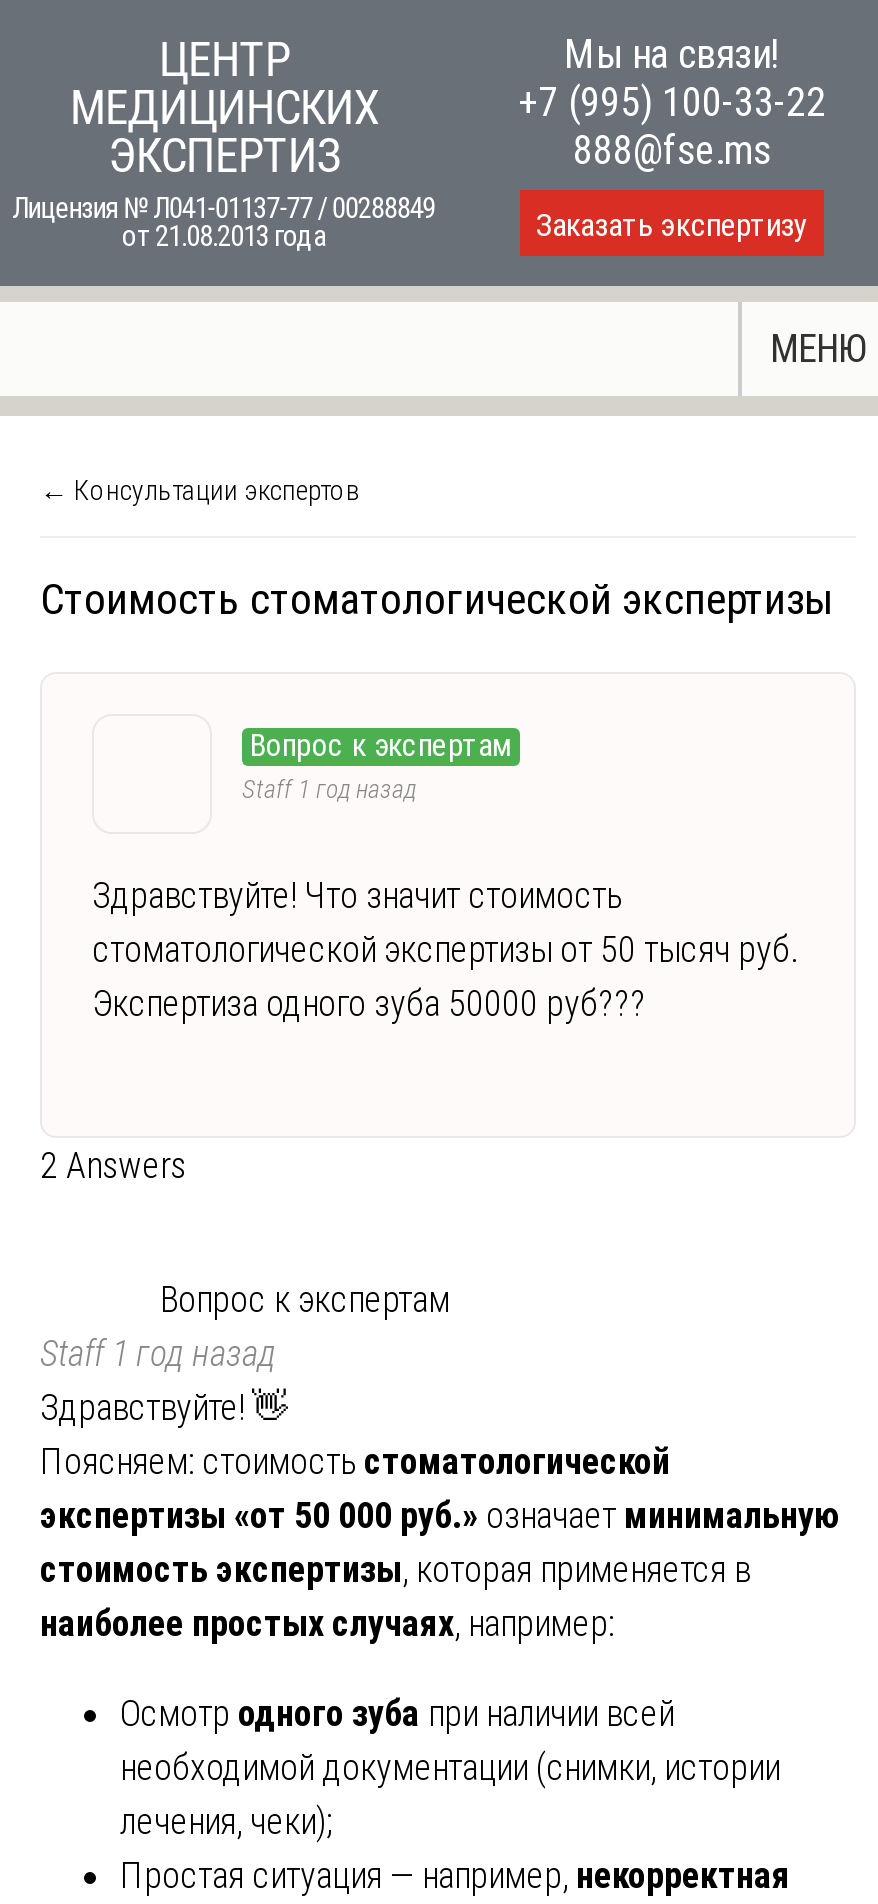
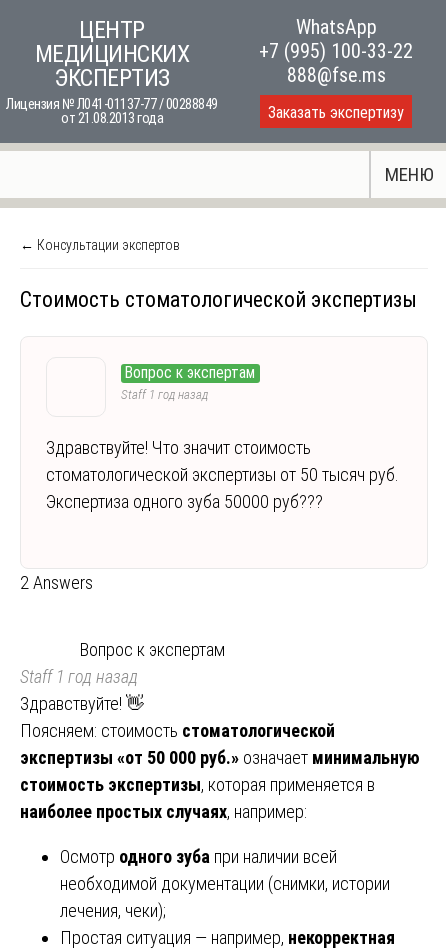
[564,30,780,78] Мы на связи! -> [295,15,376,39] WhatsApp

